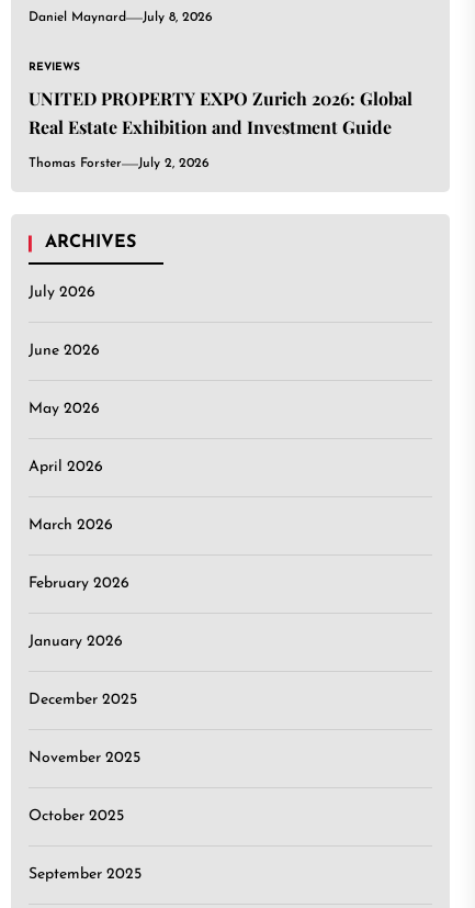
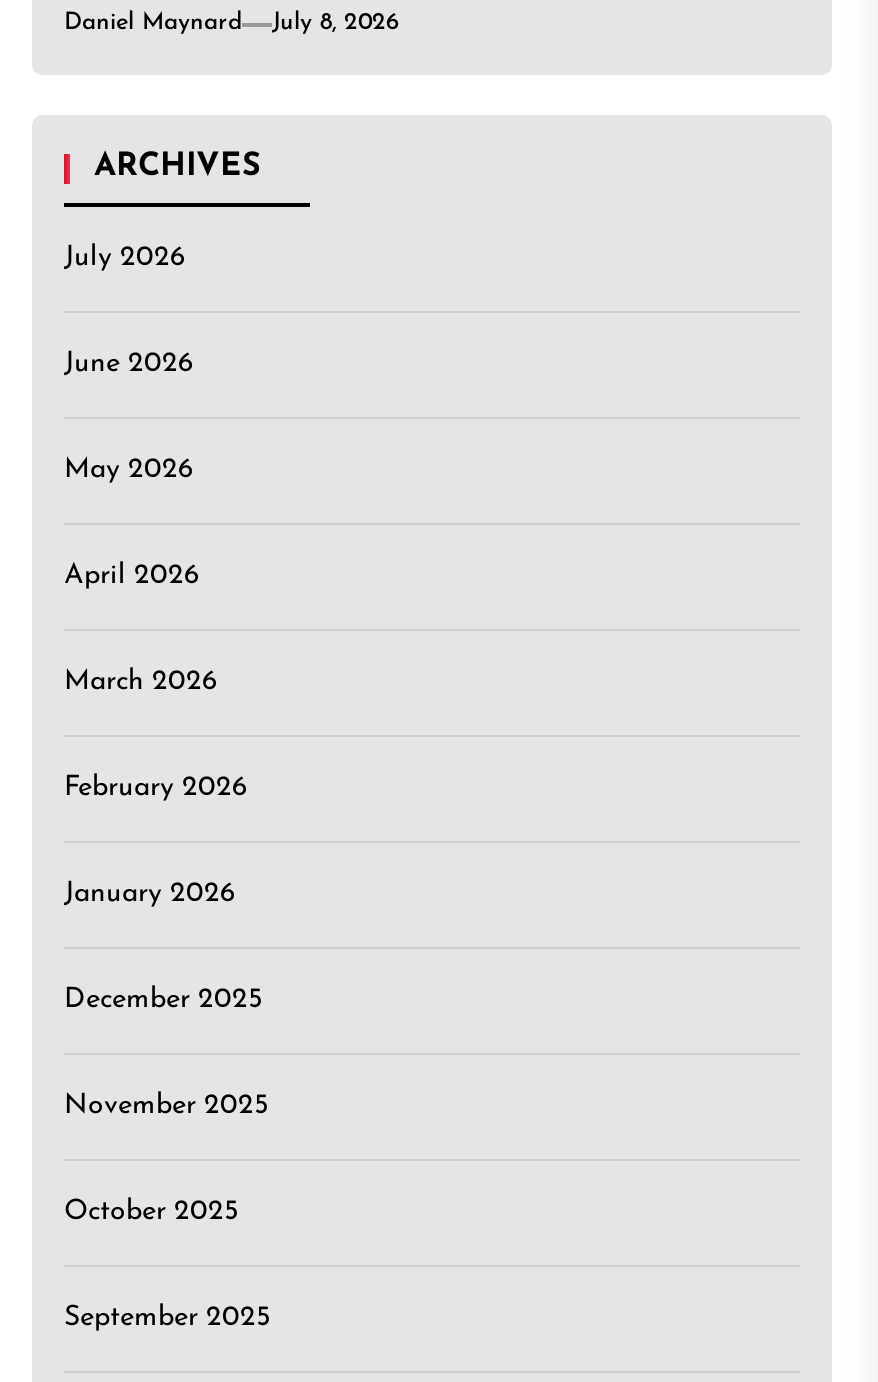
[29,61,412,170] REVIEWS | UNITED PROPERTY EXPO Zurich 2026: Global | Real Estate Exhibition and Investment Guide | Thomas Forster | July 2, 2026 -> none

